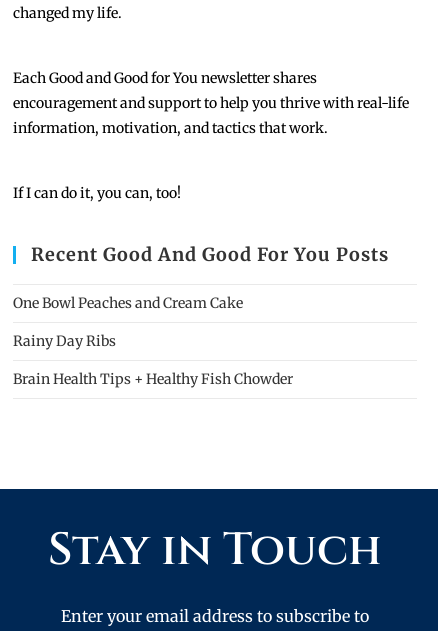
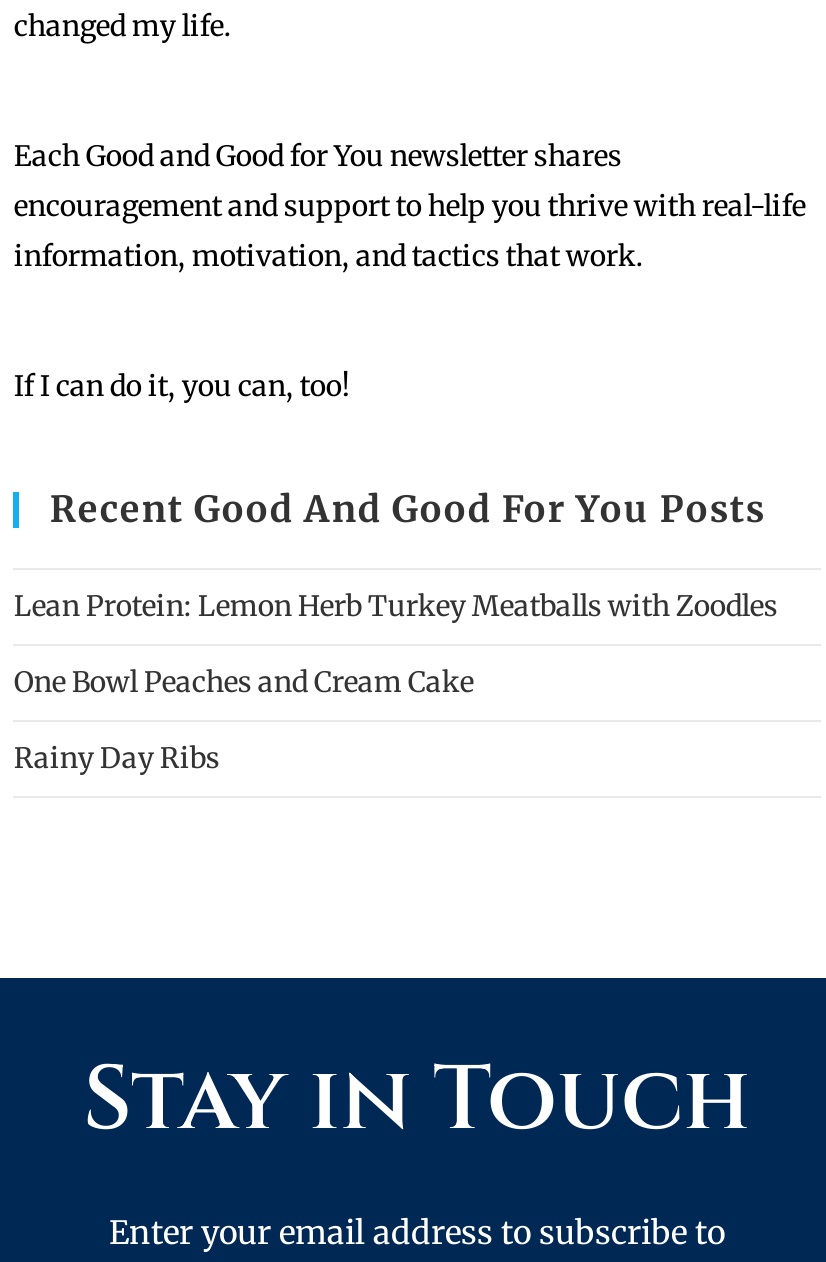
none -> [14,588,778,624] Lean Protein: Lemon Herb Turkey Meatballs with Zoodles
moved [13,294,243,350] -> [14,664,474,776]: One Bowl Peaches and Cream Cake | Rainy Day Ribs
[13,370,293,388] Brain Health Tips + Healthy Fish Chowder -> none

